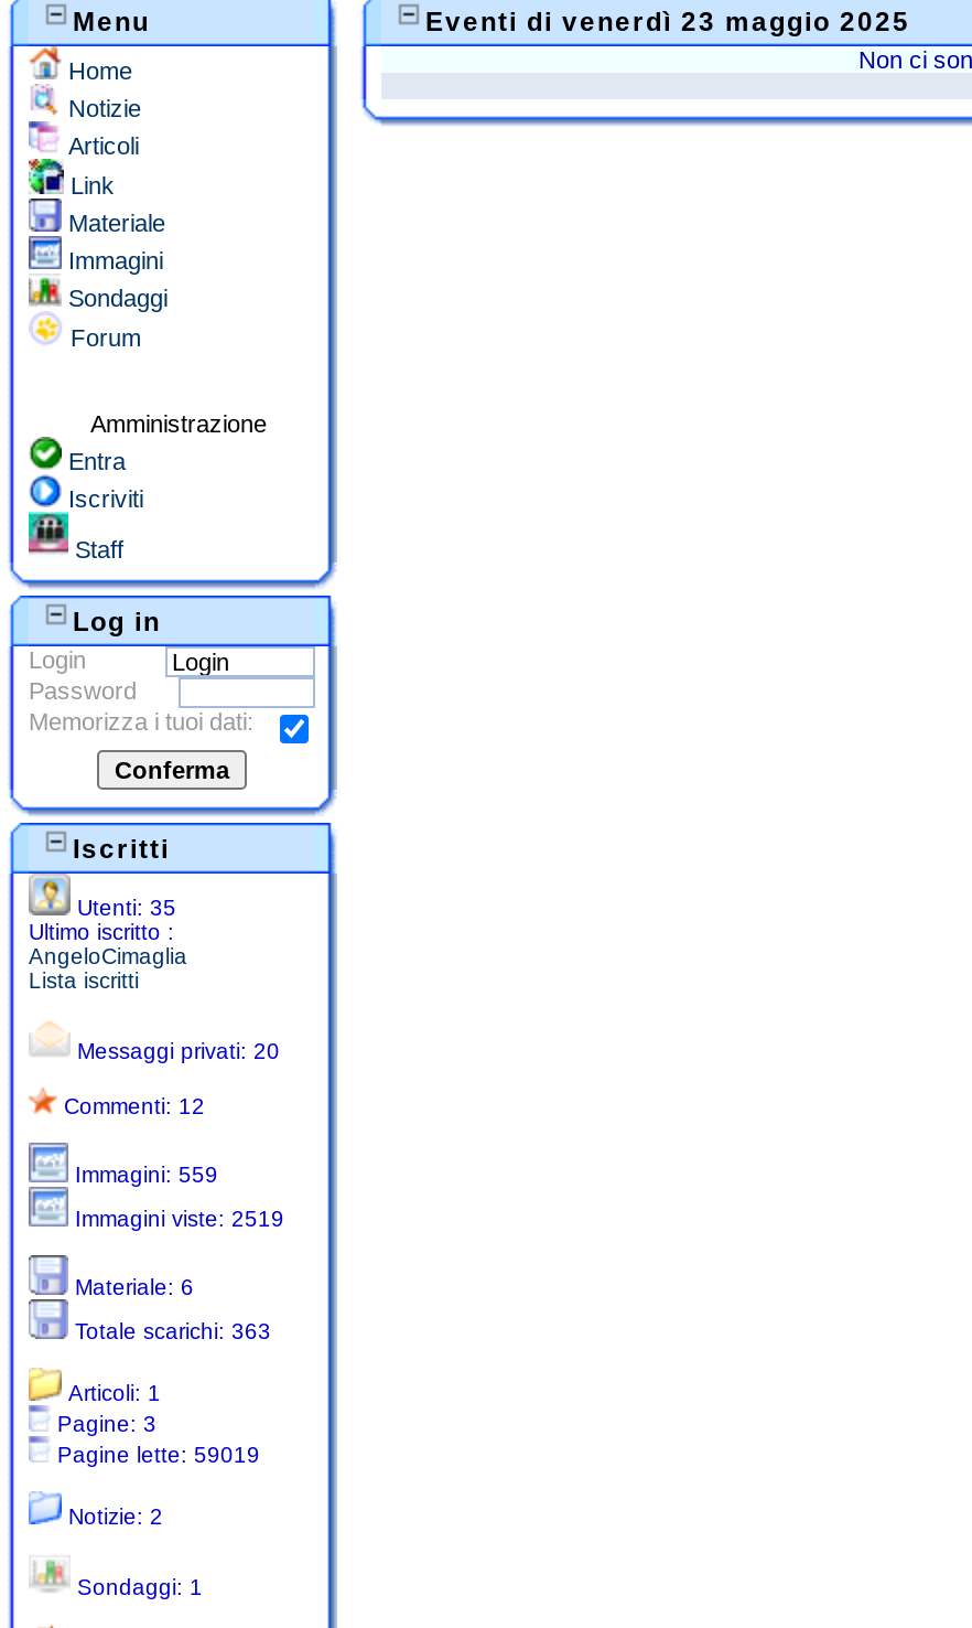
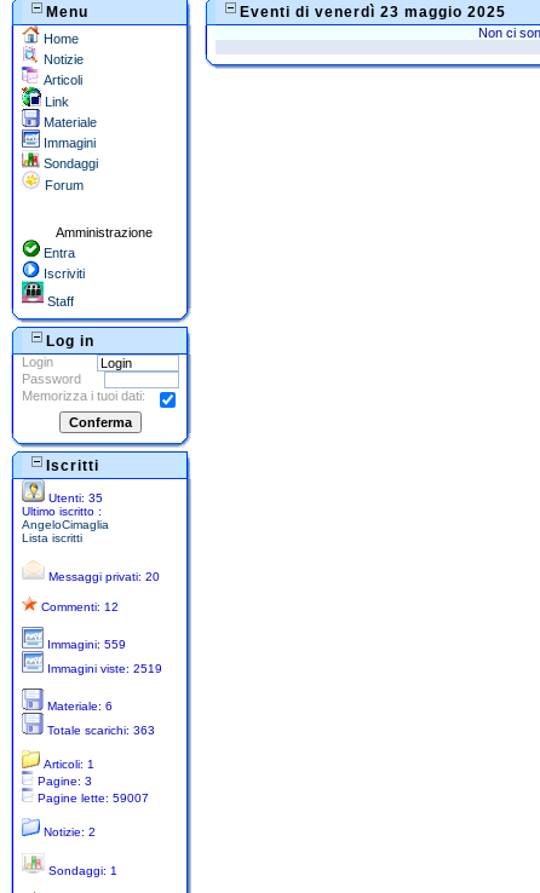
[51,1443,260,1467] Pagine lette: 59019 -> [34,791,149,805] Pagine lette: 59007

